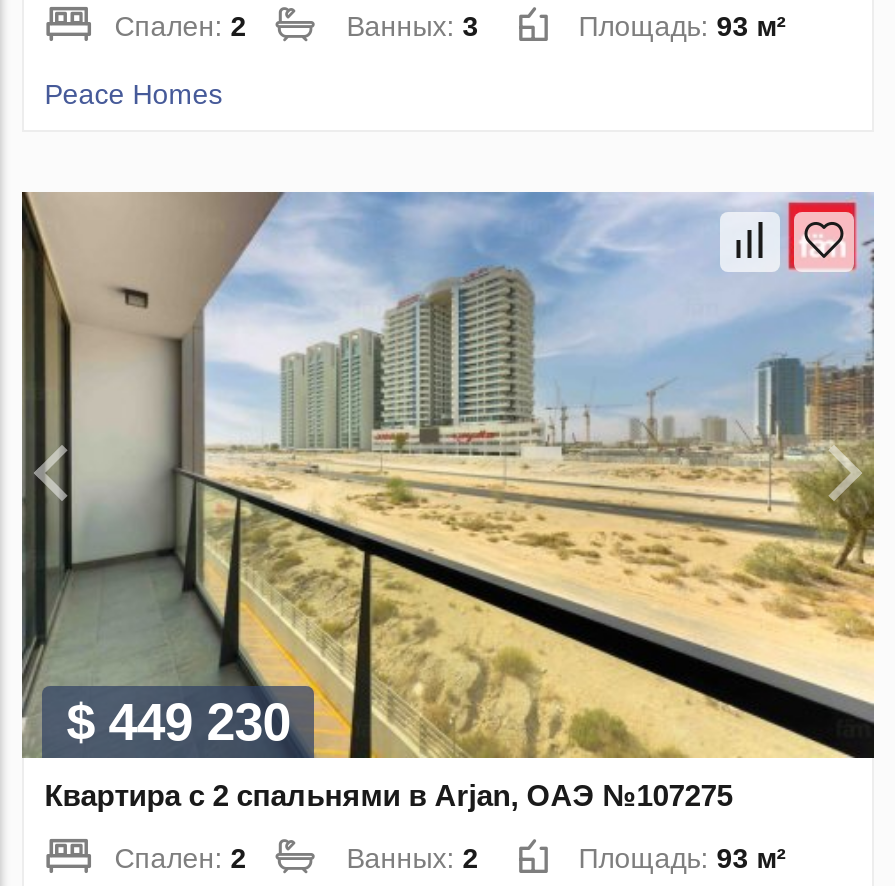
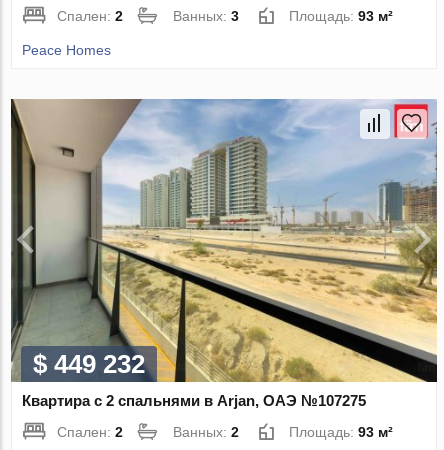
[66,693,290,753] $ 449 230 -> [33,349,145,379] $ 449 232

